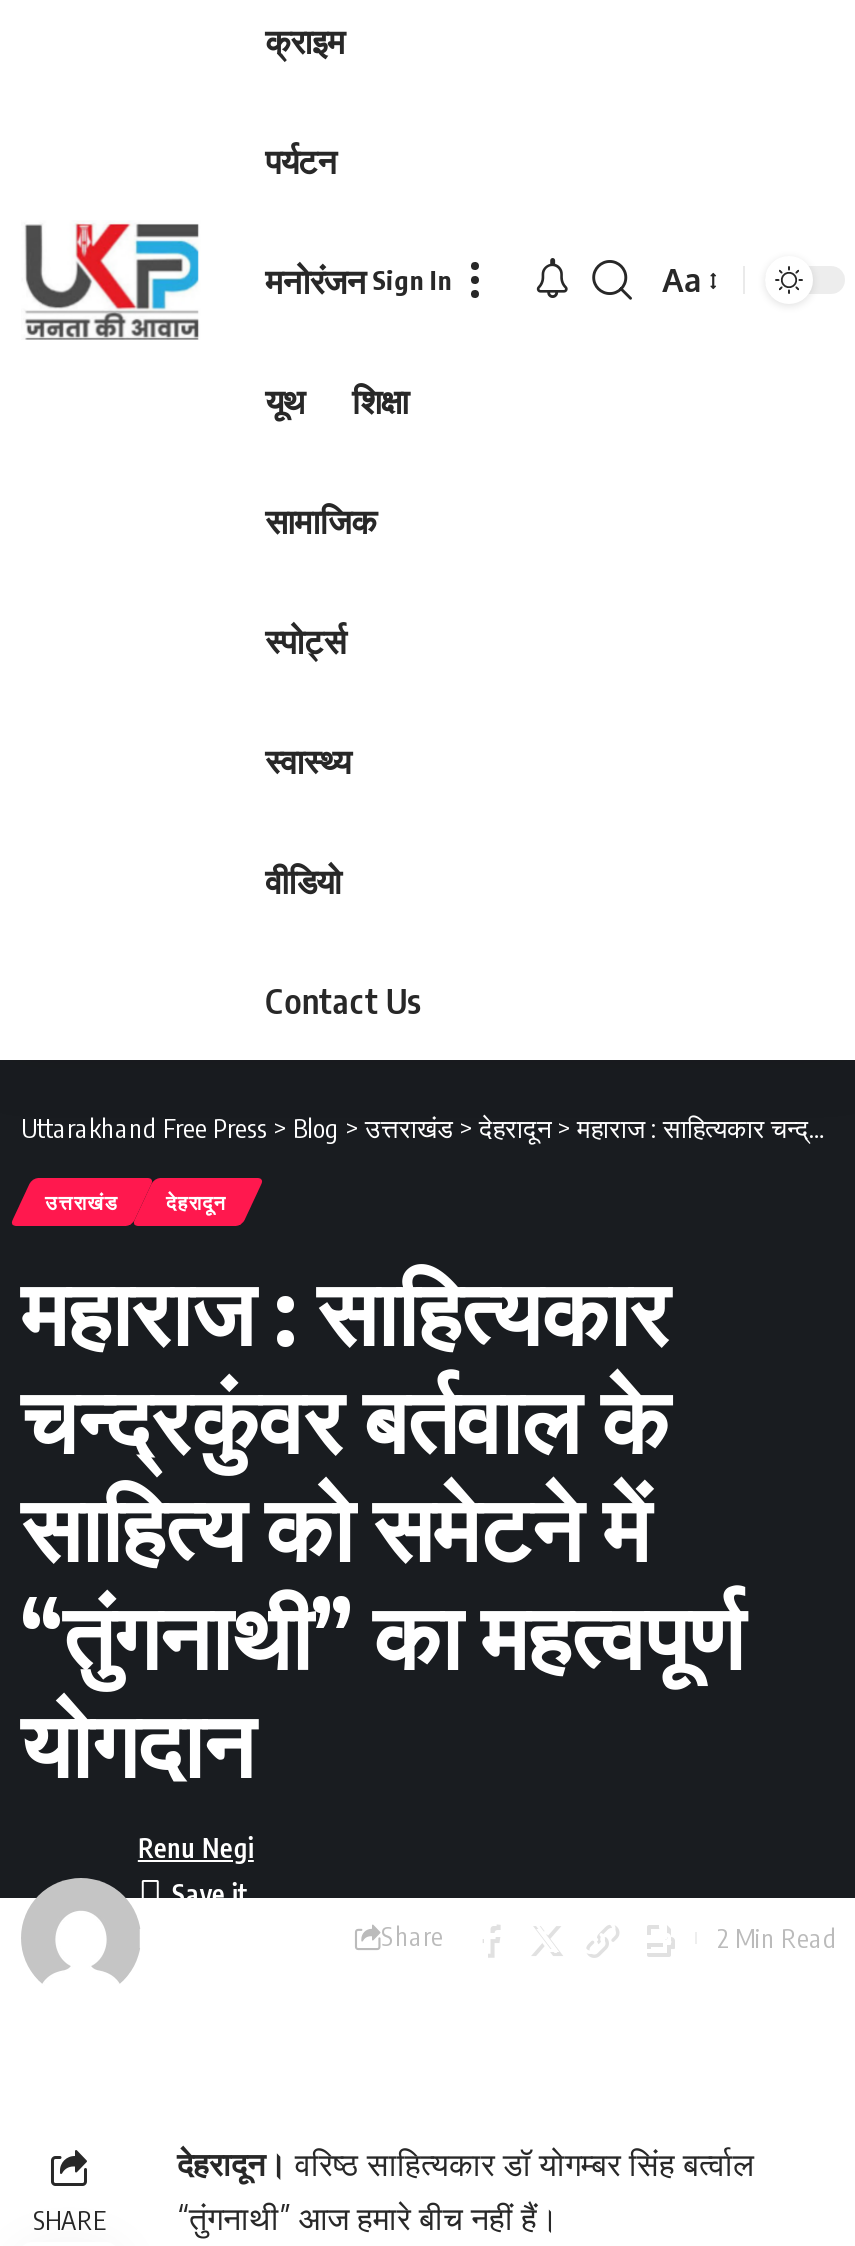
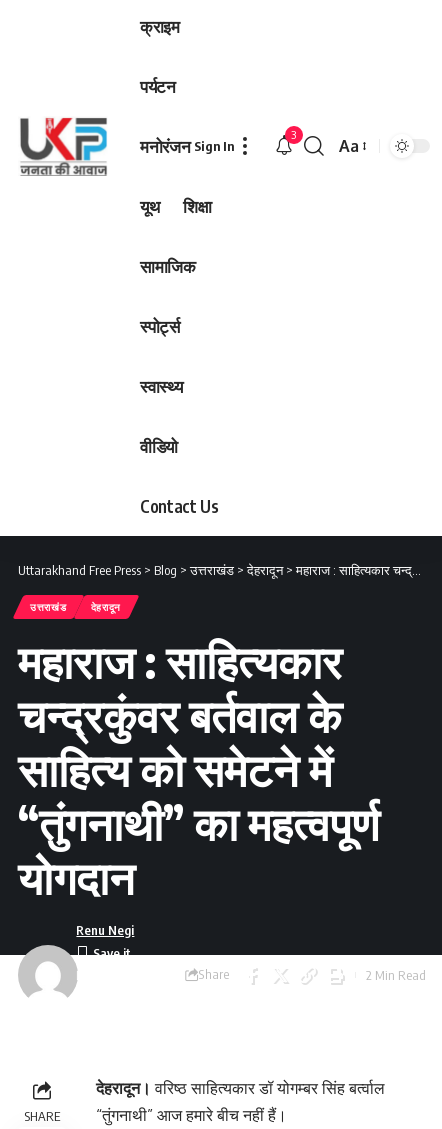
none -> [291,128,297,142] 3

